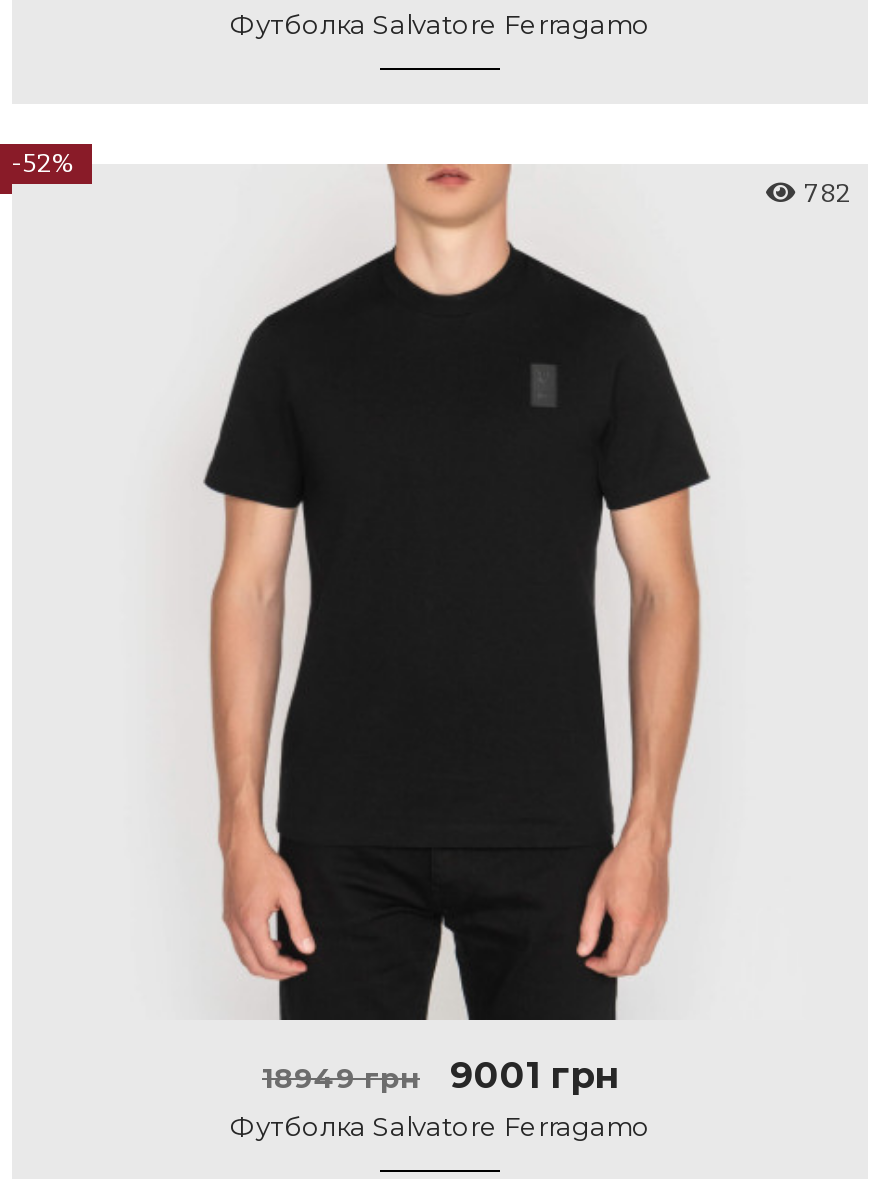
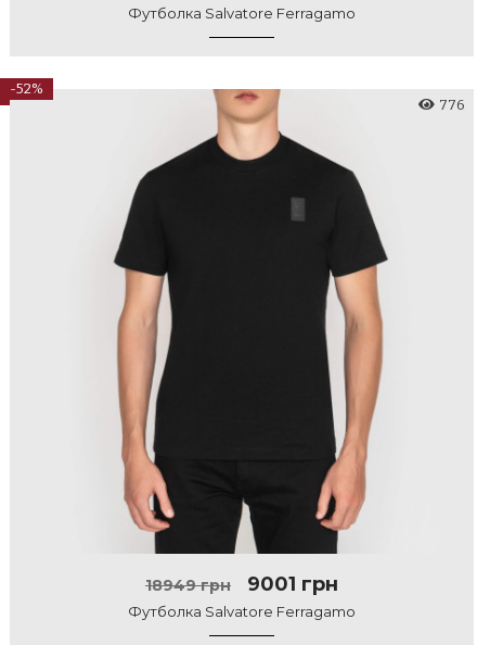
[804,178,850,208] 782 -> [439,97,465,113] 776

